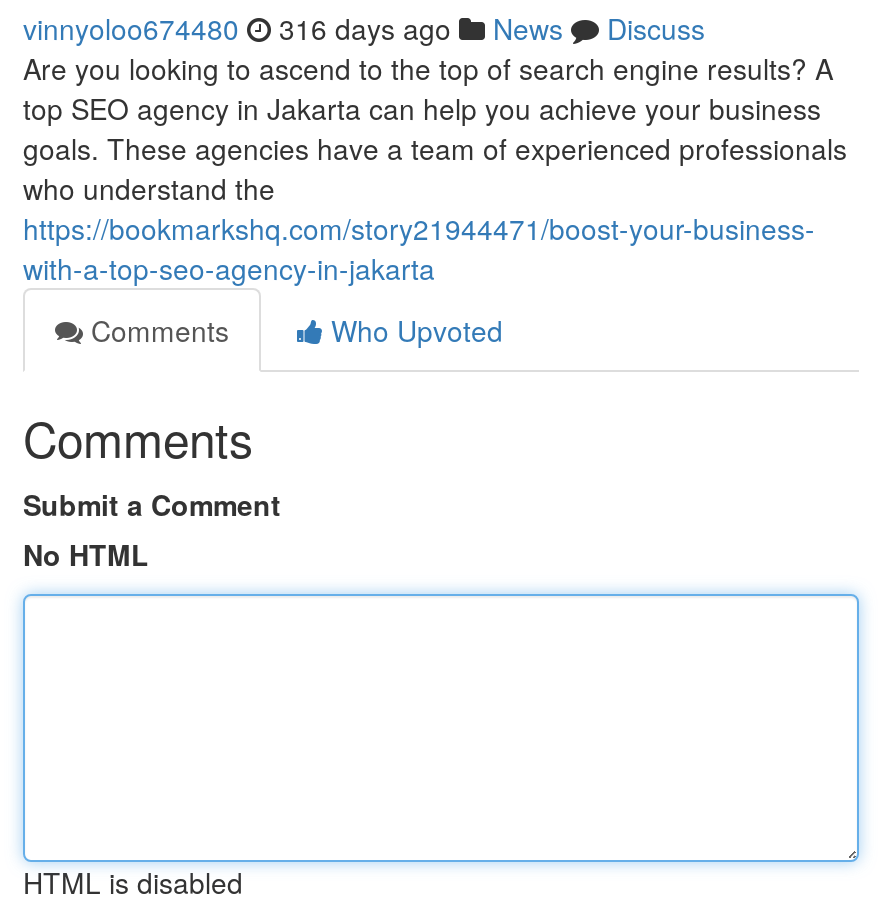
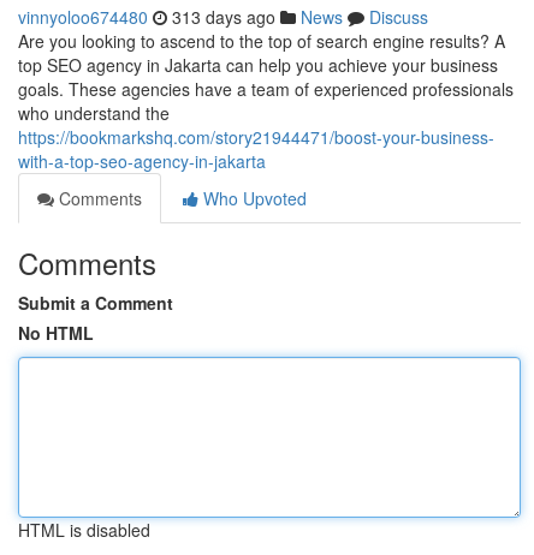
[23,8,705,48] vinnyoloo674480 316 days ago News Discuss -> [18,5,428,29] vinnyoloo674480 313 days ago News Discuss

